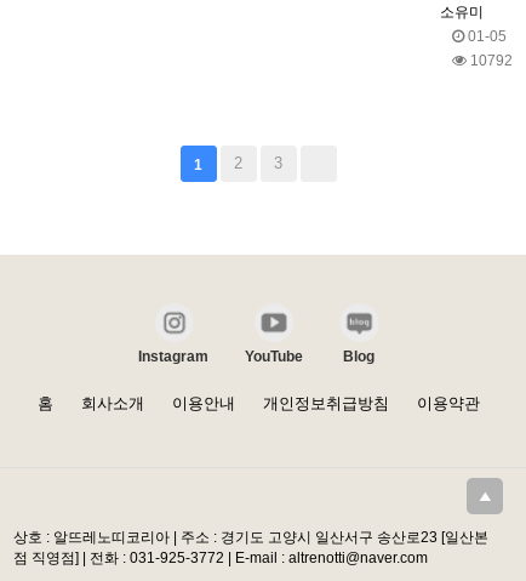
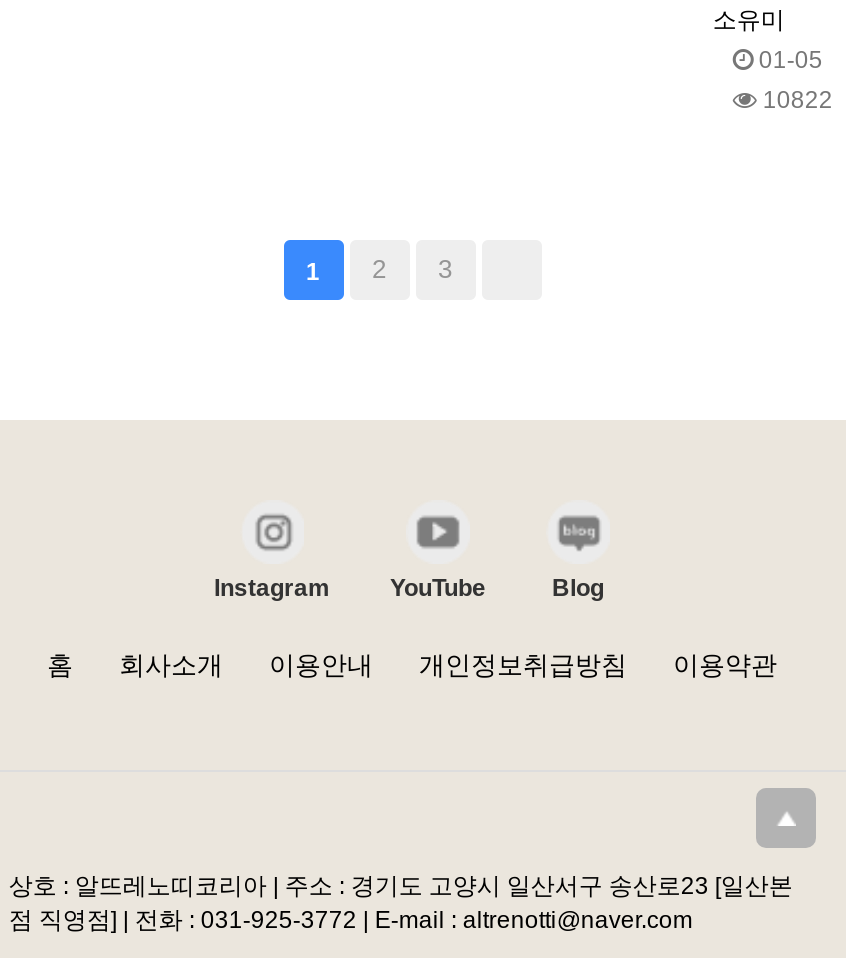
[467,53,513,70] 10792 -> [757,87,833,115] 10822

